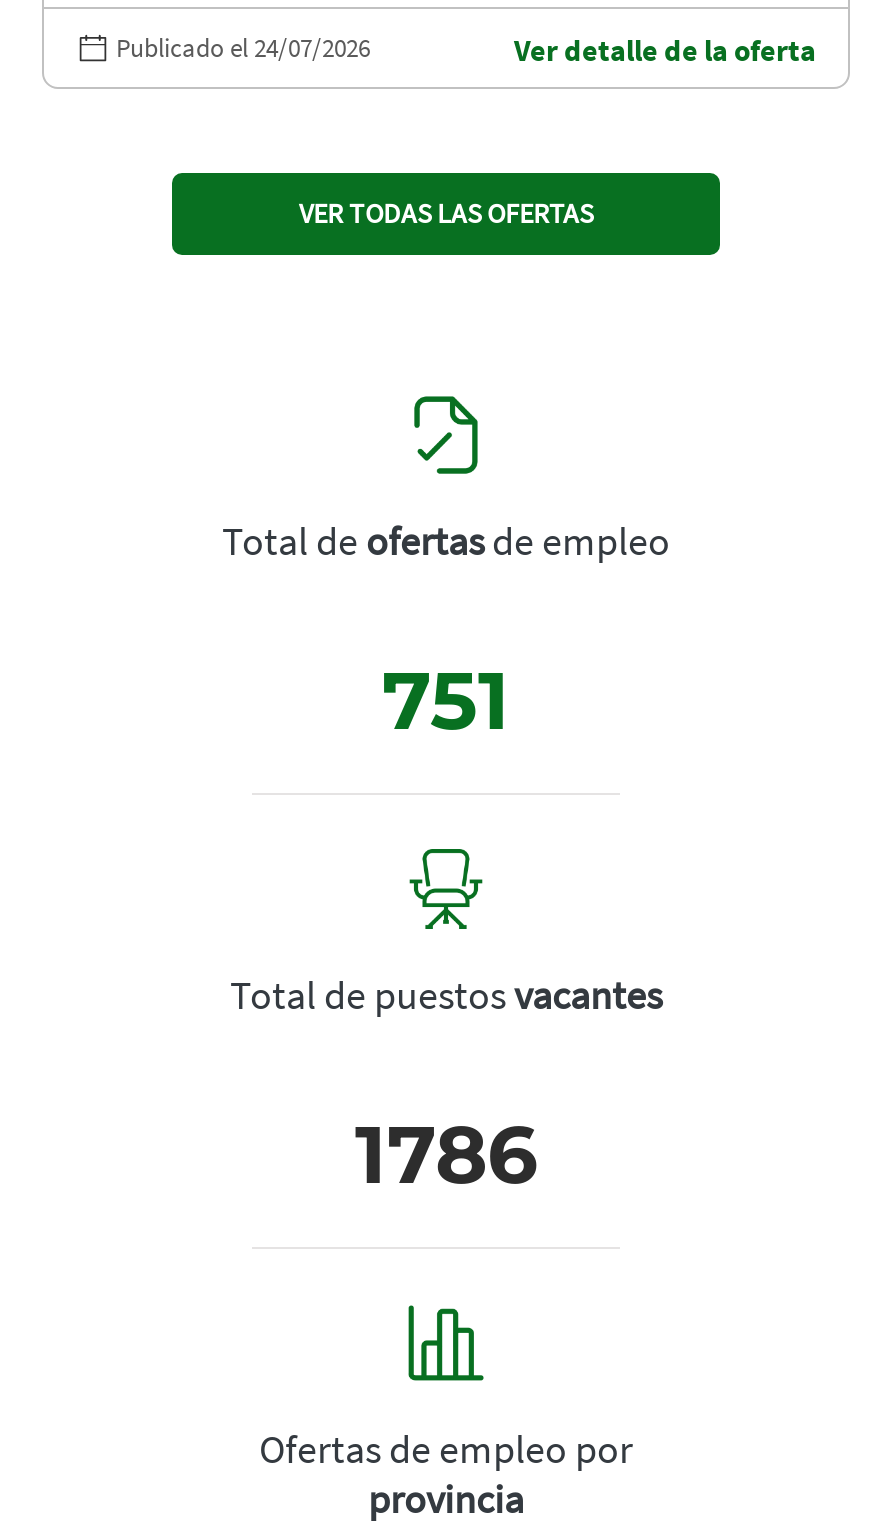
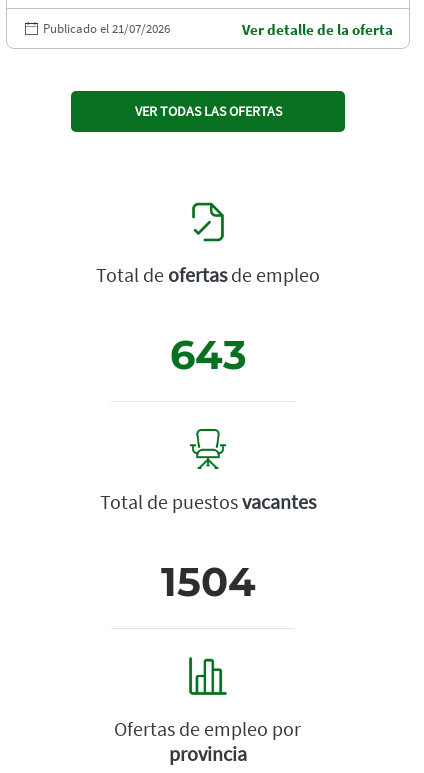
[116,31,370,65] Publicado el 24/07/2026 -> [43,20,170,37] Publicado el 21/07/2026
[382,651,510,749] 751 -> [169,330,246,379] 643
[355,1105,537,1203] 1786 -> [160,557,255,606] 1504

